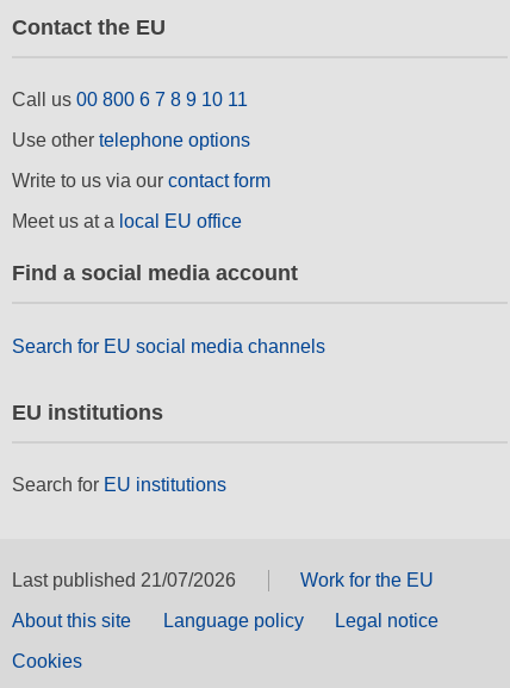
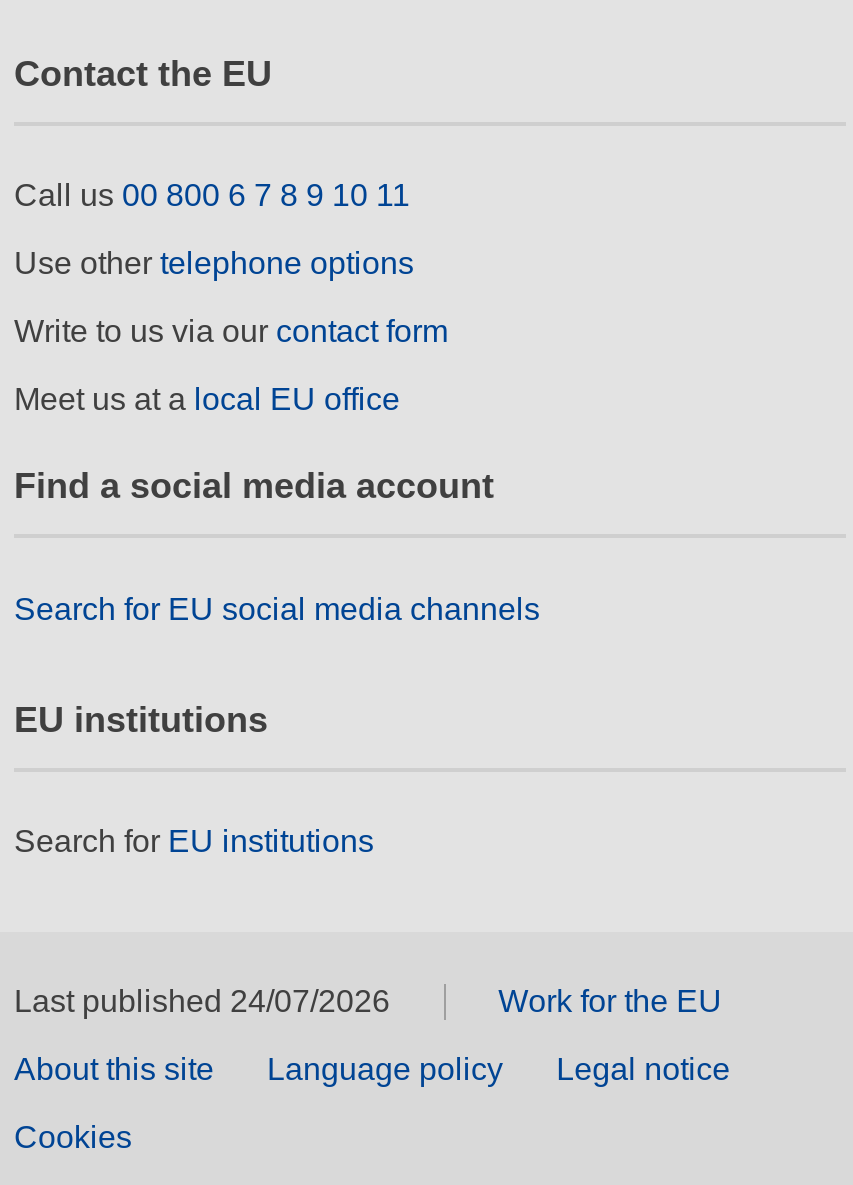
[12,571,236,591] Last published 21/07/2026 -> [14,985,390,1019] Last published 24/07/2026

